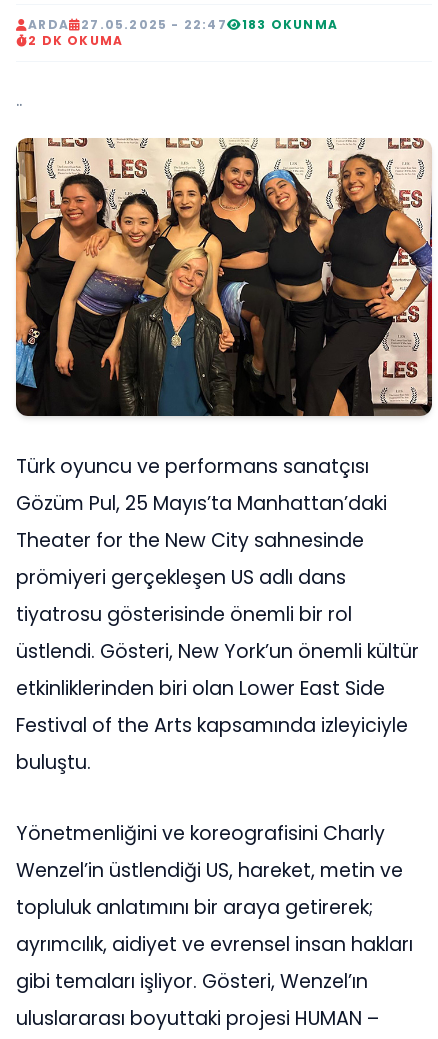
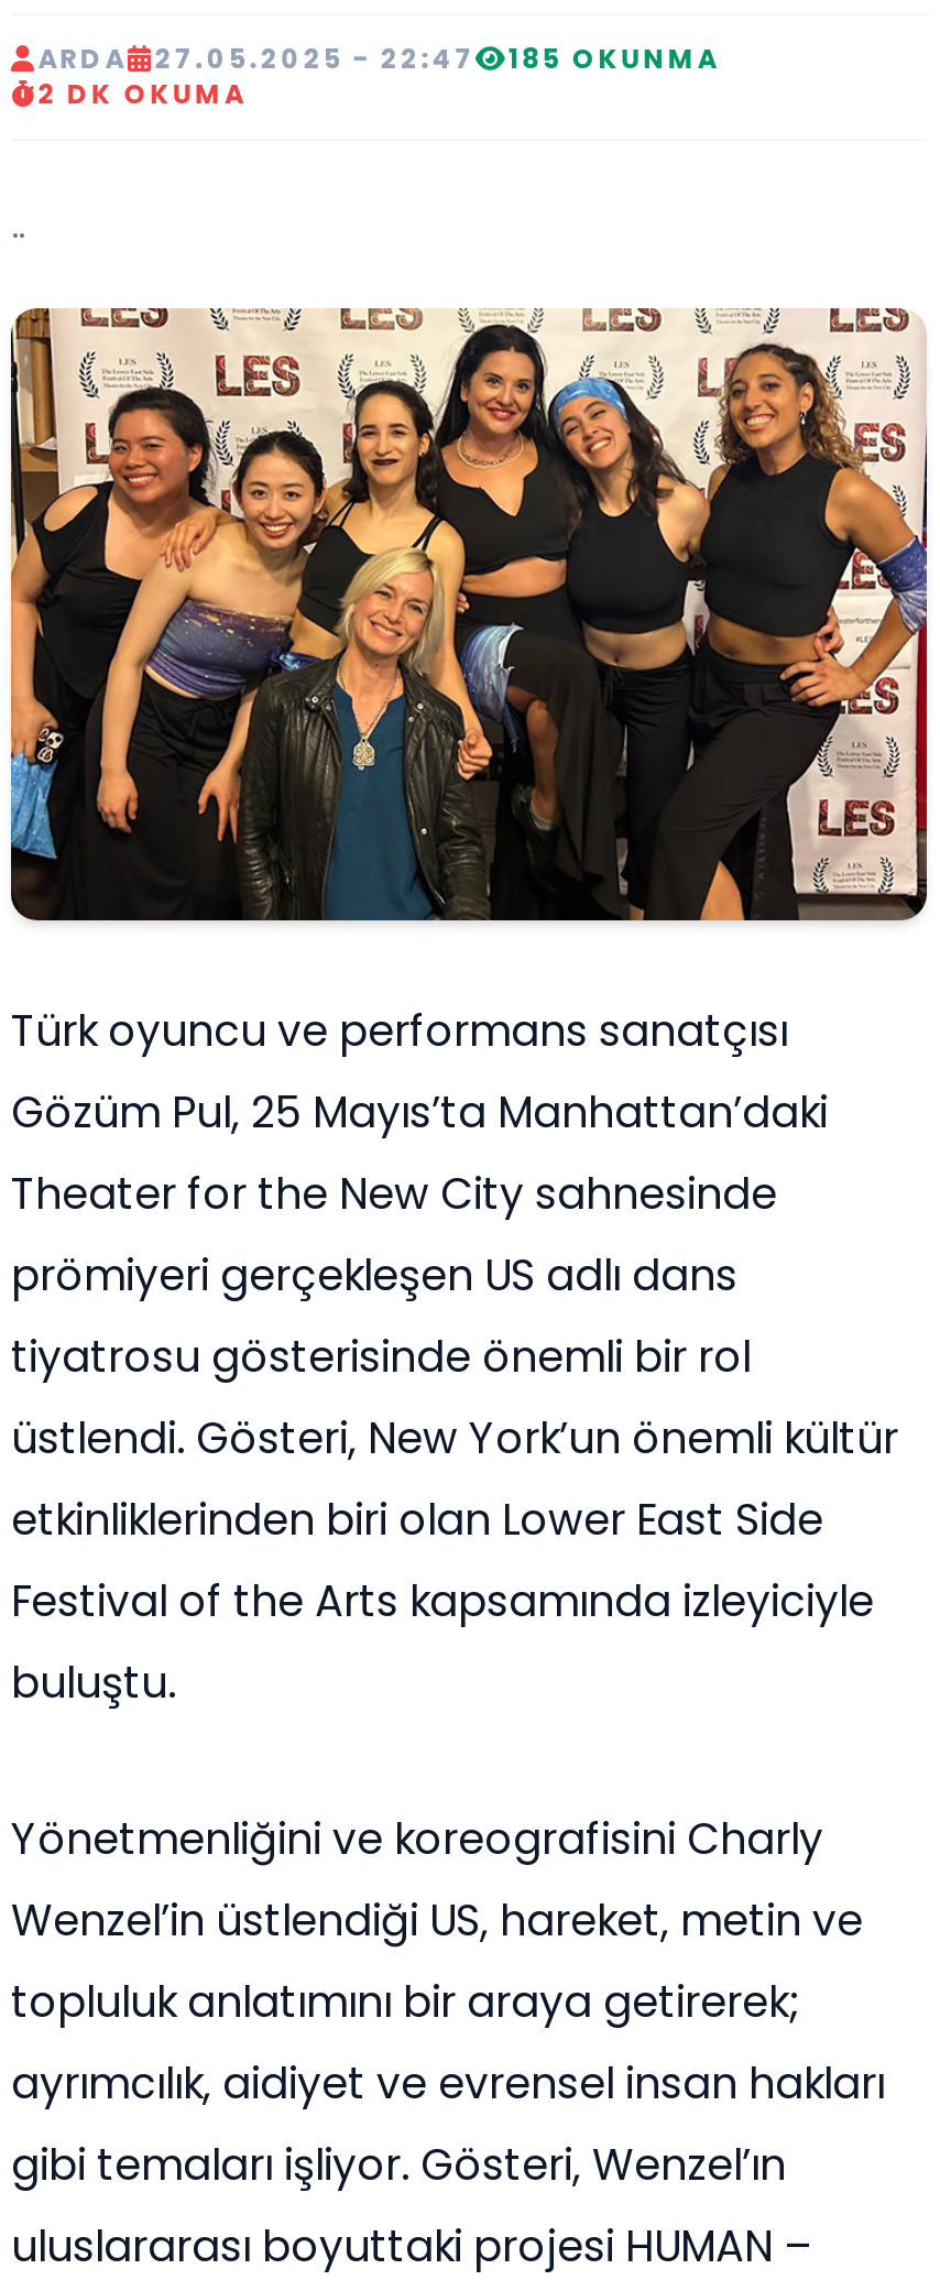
[28,16,338,33] ARDA 27.05.2025 - 22:47 183 OKUNMA -> [38,40,720,77] ARDA 27.05.2025 - 22:47 185 OKUNMA

